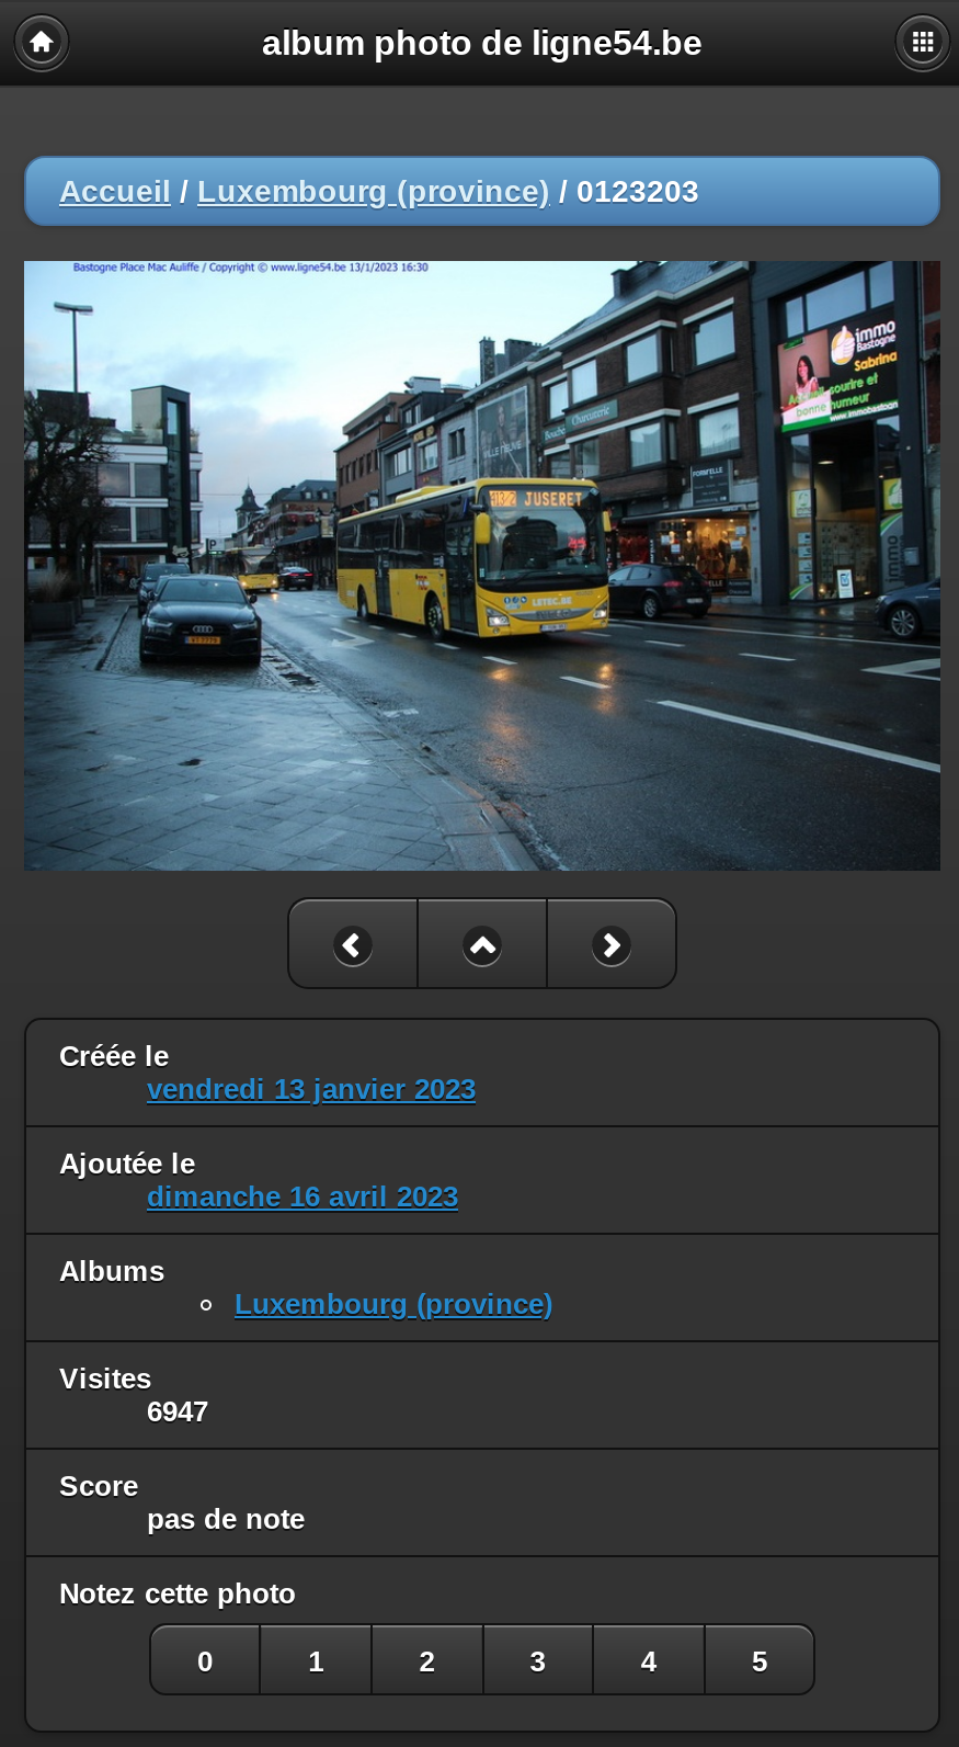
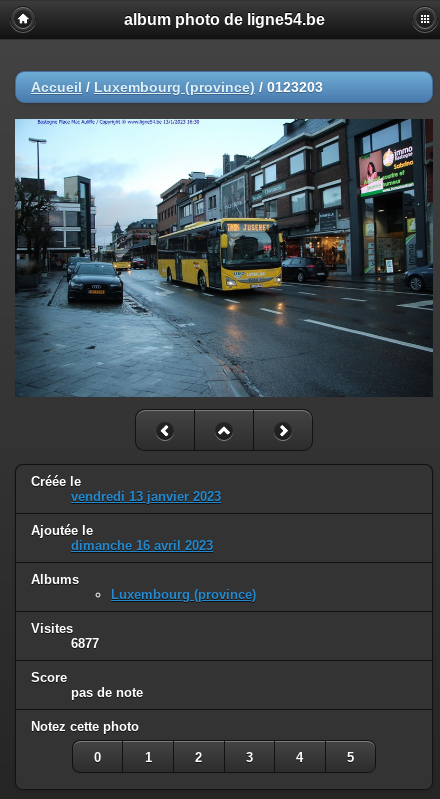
[147,1395,208,1427] 6947 -> [71,636,99,651] 6877

